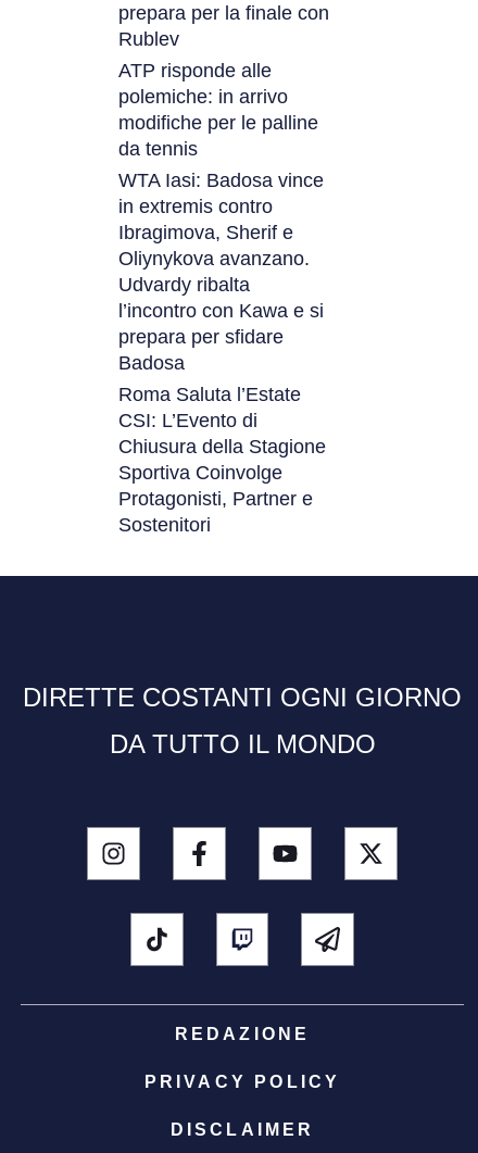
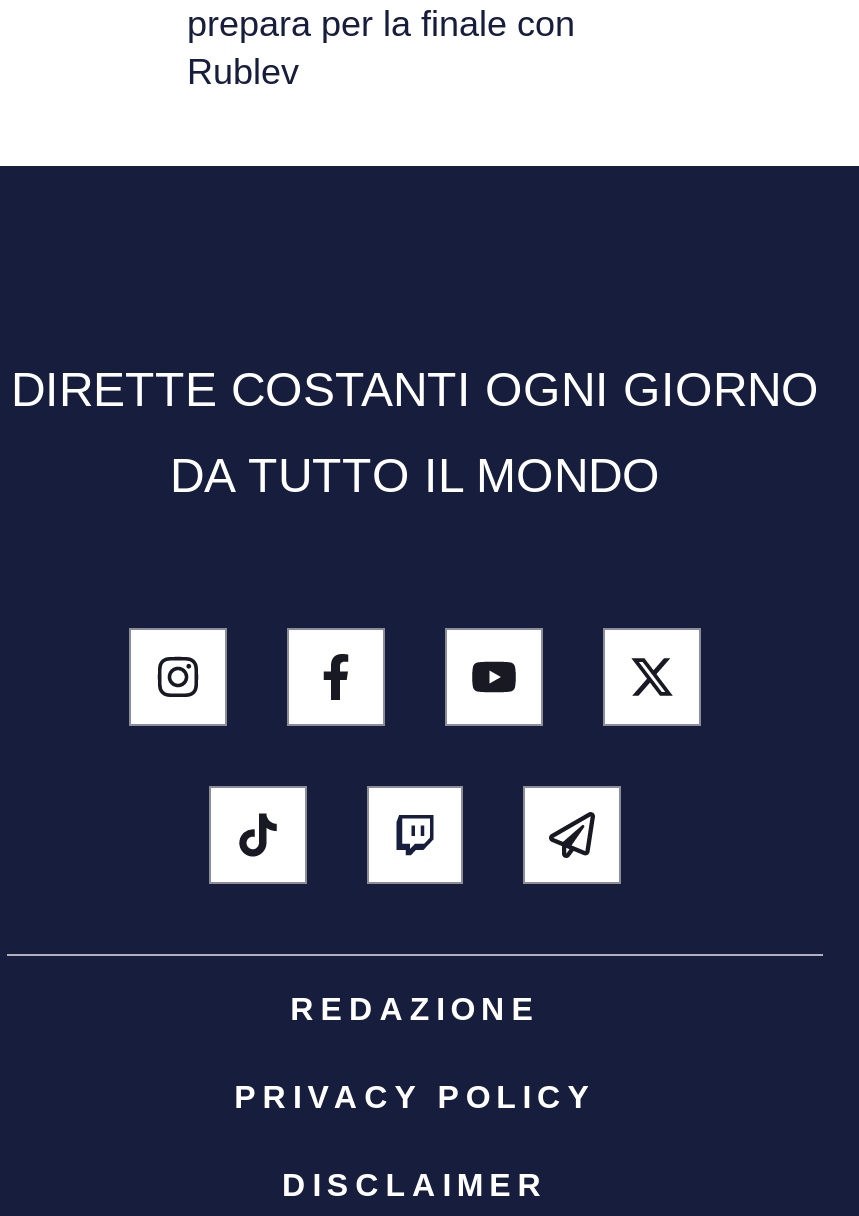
[118,60,326,536] ATP risponde alle | polemiche: in arrivo | modifiche per le palline | da tennis | WTA Iasi: Badosa vince | in extremis contro | Ibragimova, Sherif e | Oliynykova avanzano. | Udvardy ribalta | l’incontro con Kawa e si | prepara per sfidare | Badosa | Roma Saluta l’Estate | CSI: L’Evento di | Chiusura della Stagione | Sportiva Coinvolge | Protagonisti, Partner e | Sostenitori -> none

